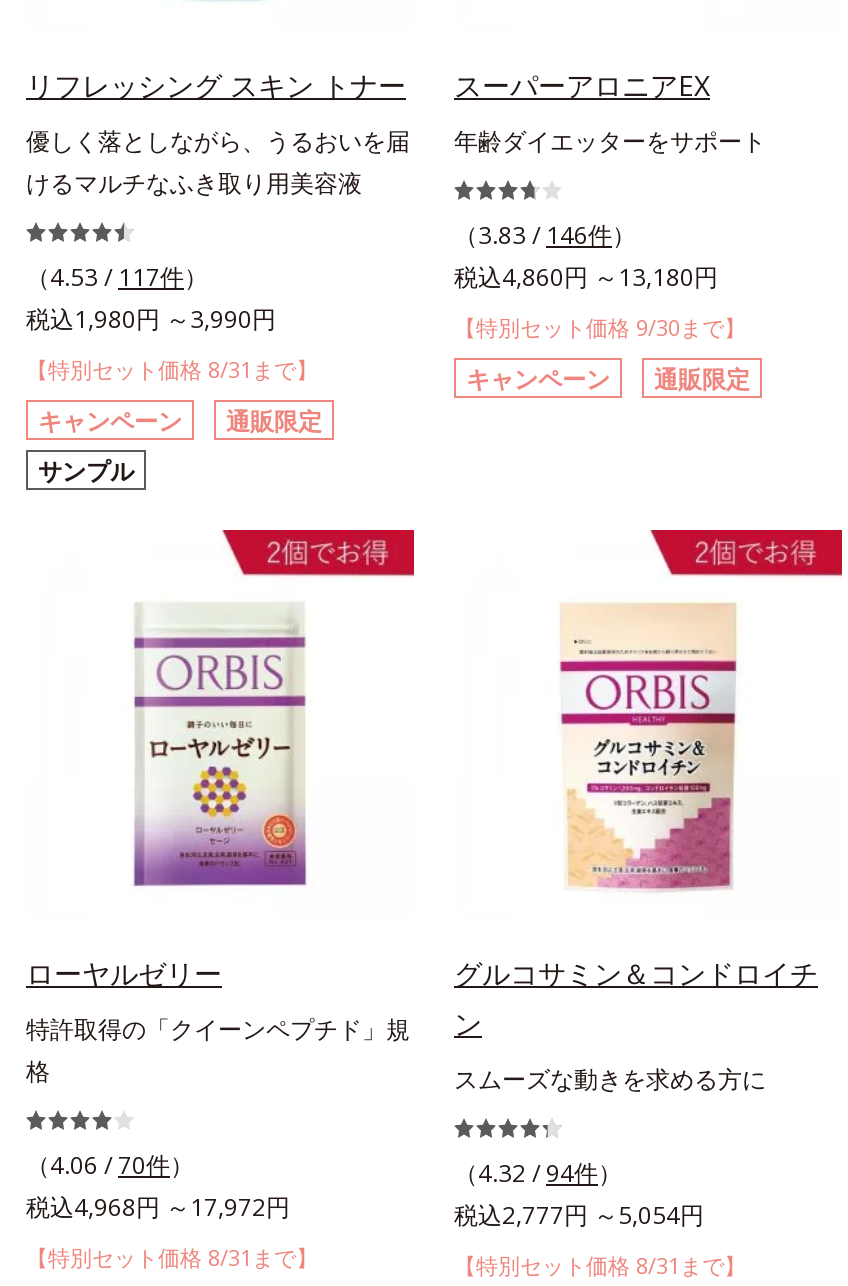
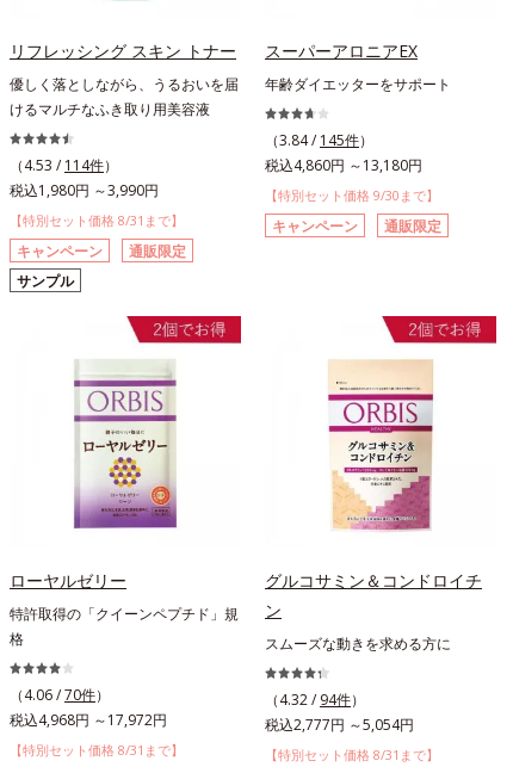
[454,217,636,251] （3.83 / 146件） -> [265,130,373,150] （3.84 / 145件）
[26,259,208,293] （4.53 / 117件） -> [10,155,118,175] （4.53 / 114件）

